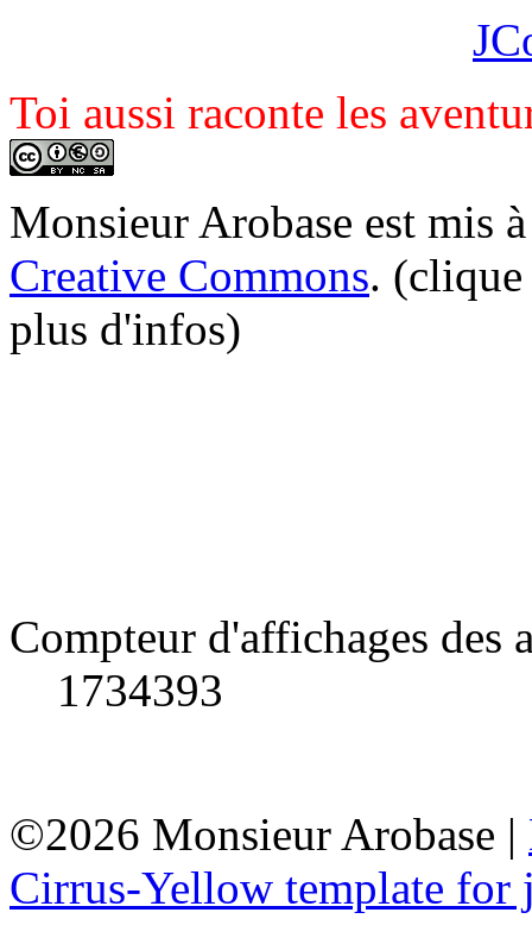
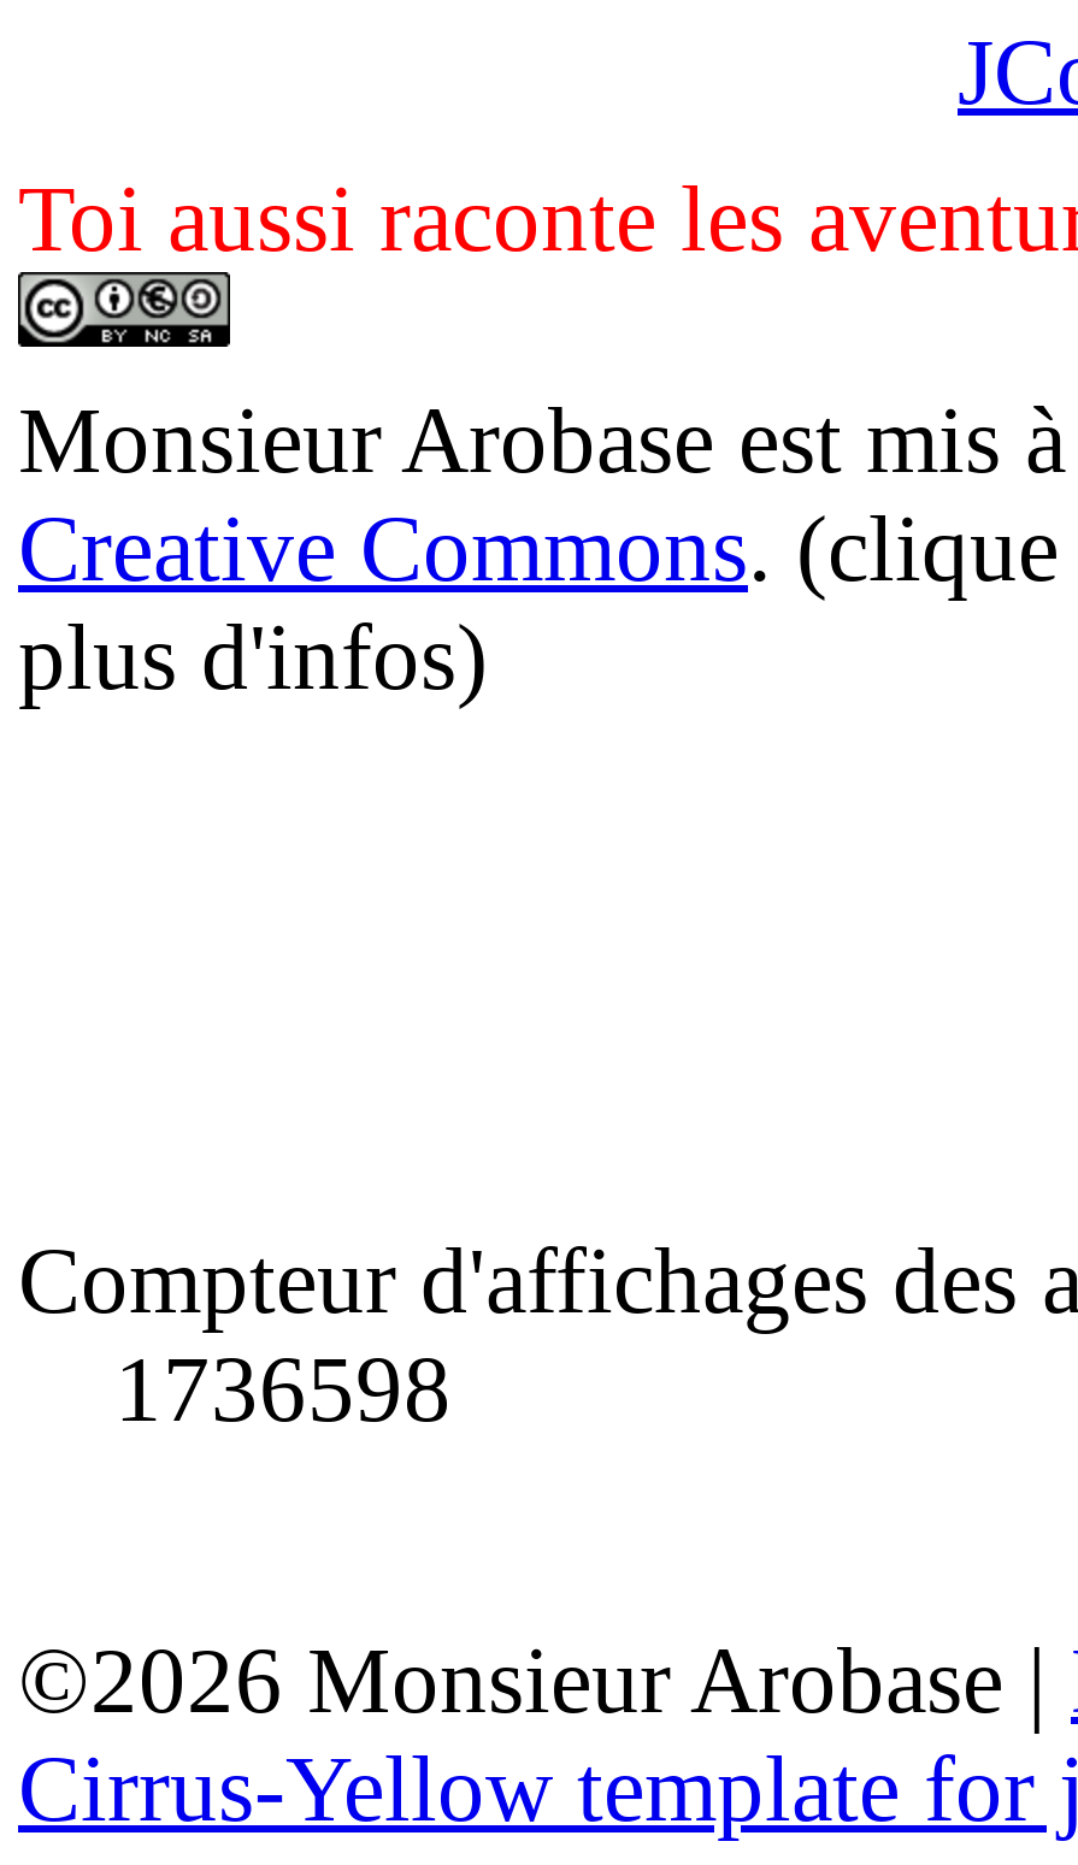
[57,665,223,716] 1734393 -> [114,1336,452,1440] 1736598

